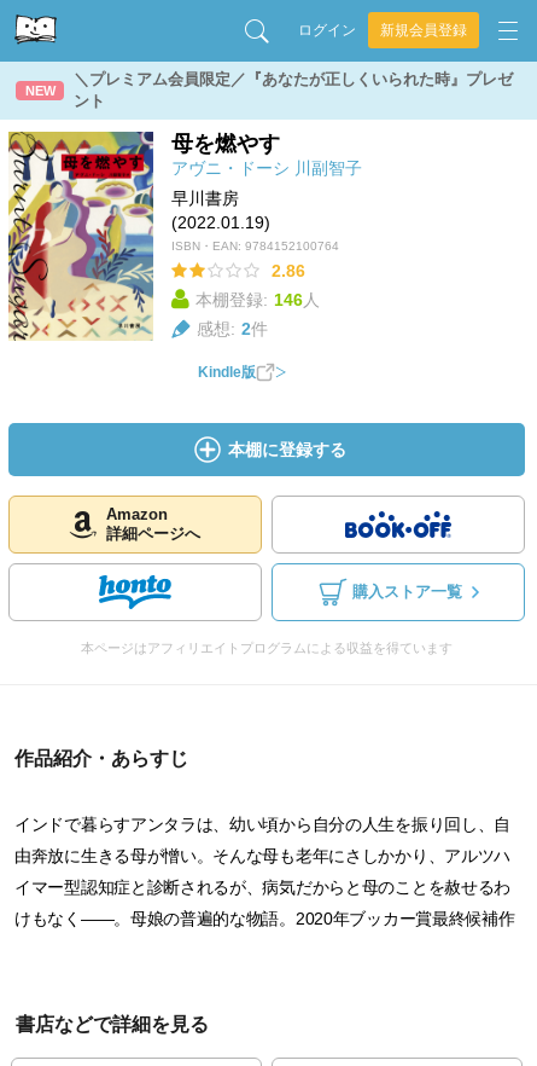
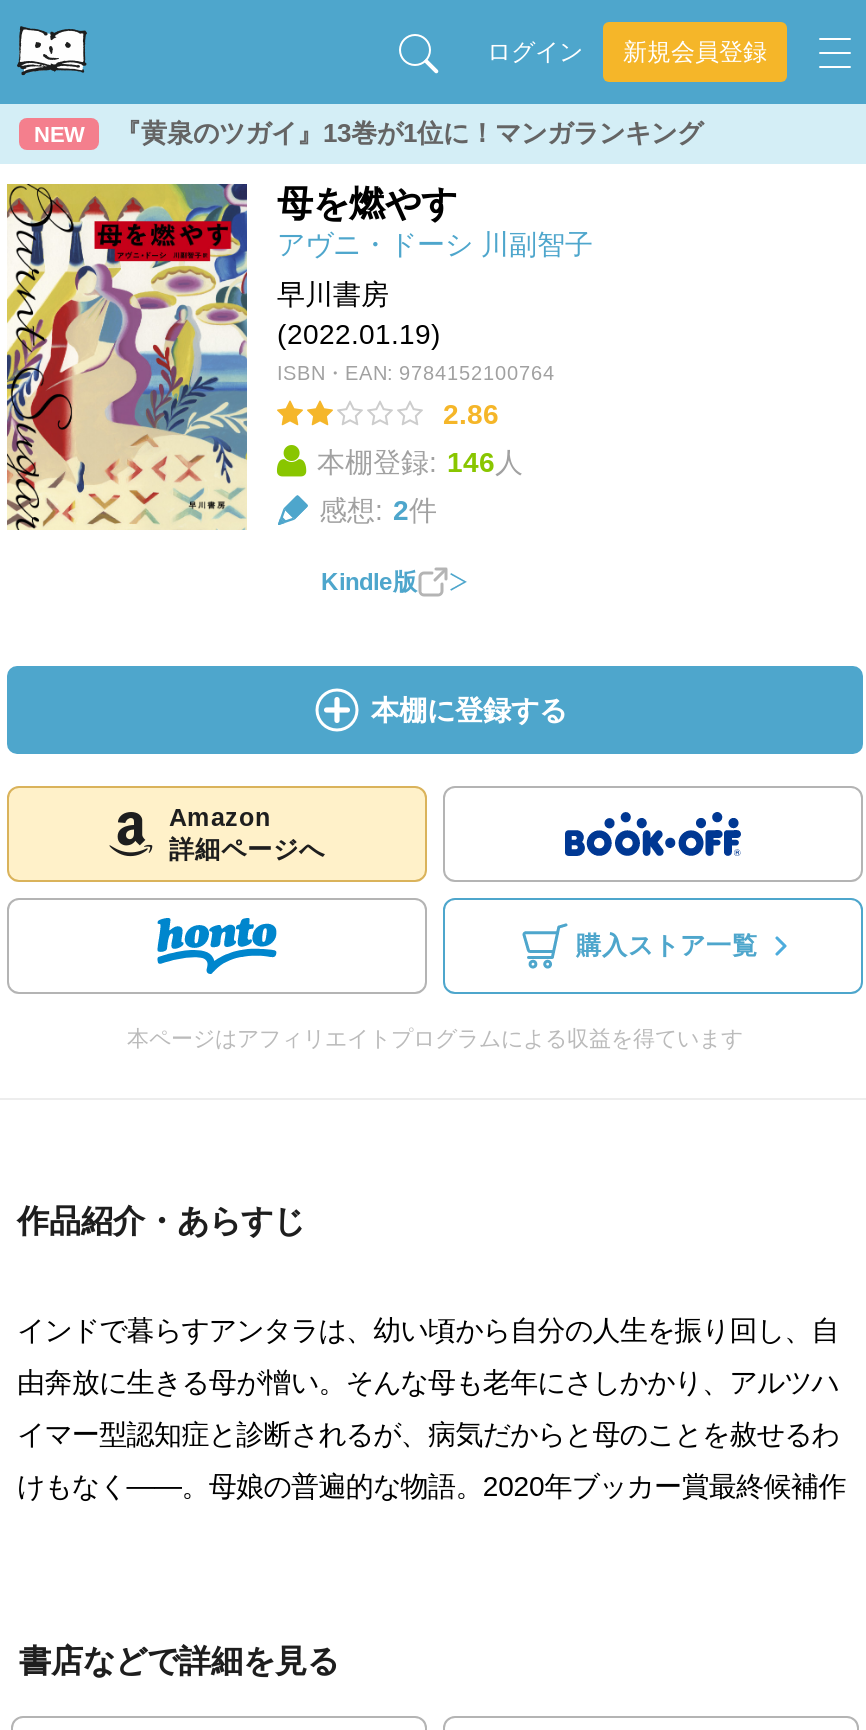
[74,70,513,110] ＼プレミアム会員限定／『あなたが正しくいられた時』プレゼ | ント -> [115,118,703,148] 『黄泉のツガイ』13巻が1位に！マンガランキング

